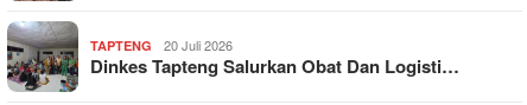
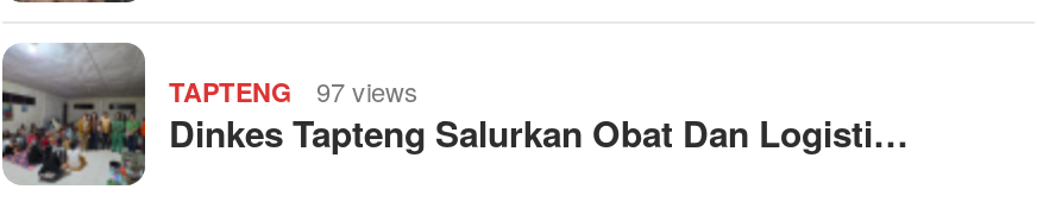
[90,35,233,54] TAPTENG 20 Juli 2026 -> [169,71,419,109] TAPTENG 97 views

